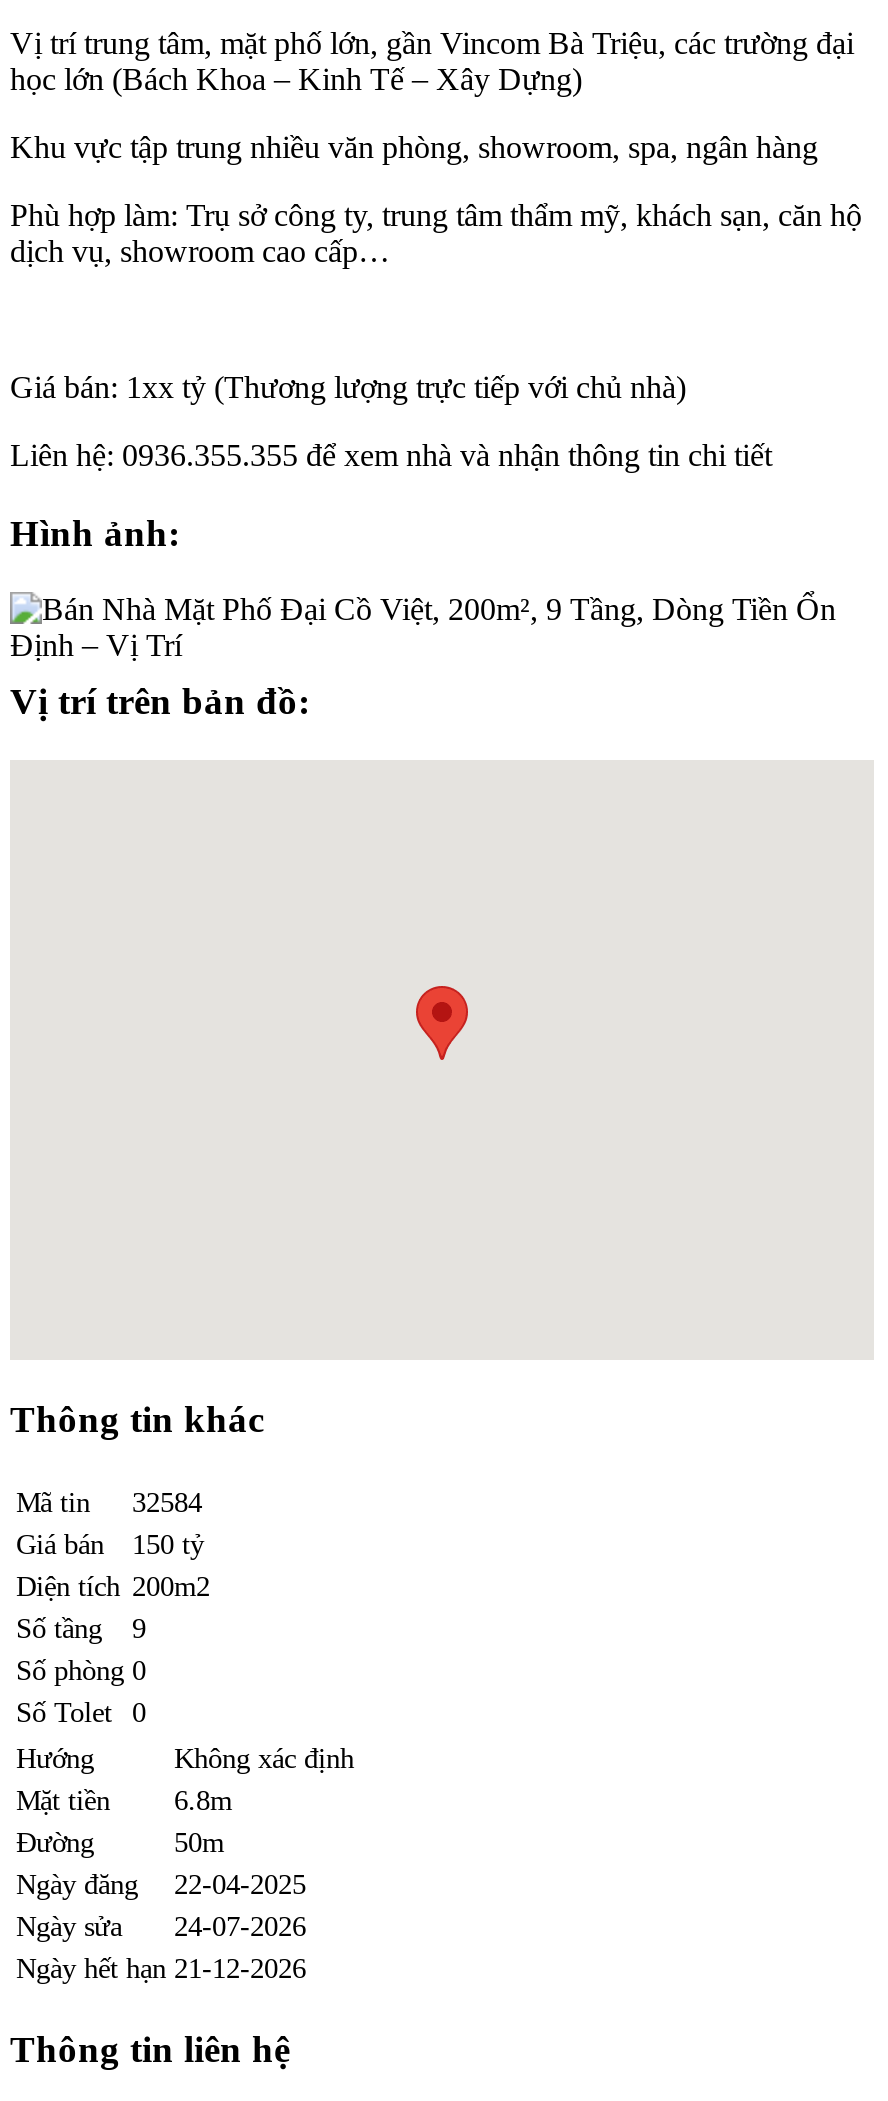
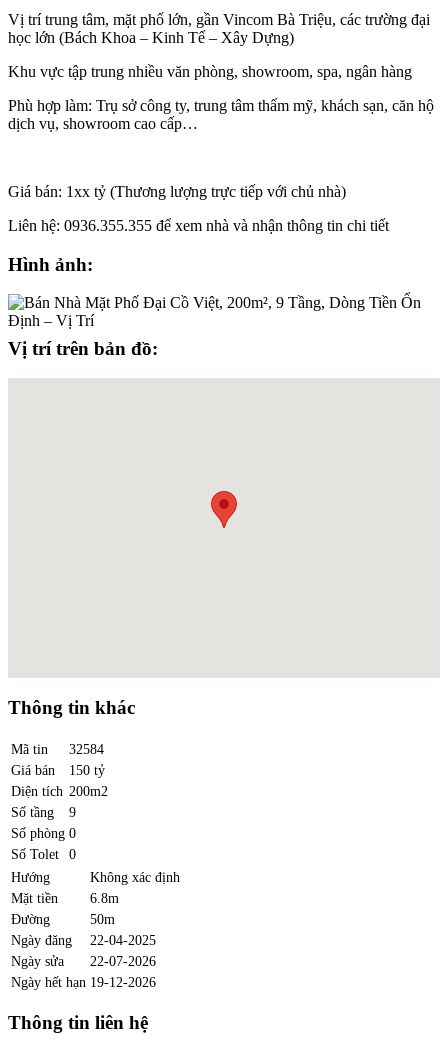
[16,1910,306,1942] Ngày sửa 24-07-2026 -> [11,953,156,969] Ngày sửa 22-07-2026
[16,1952,306,1984] Ngày hết hạn 21-12-2026 -> [11,974,156,990] Ngày hết hạn 19-12-2026

